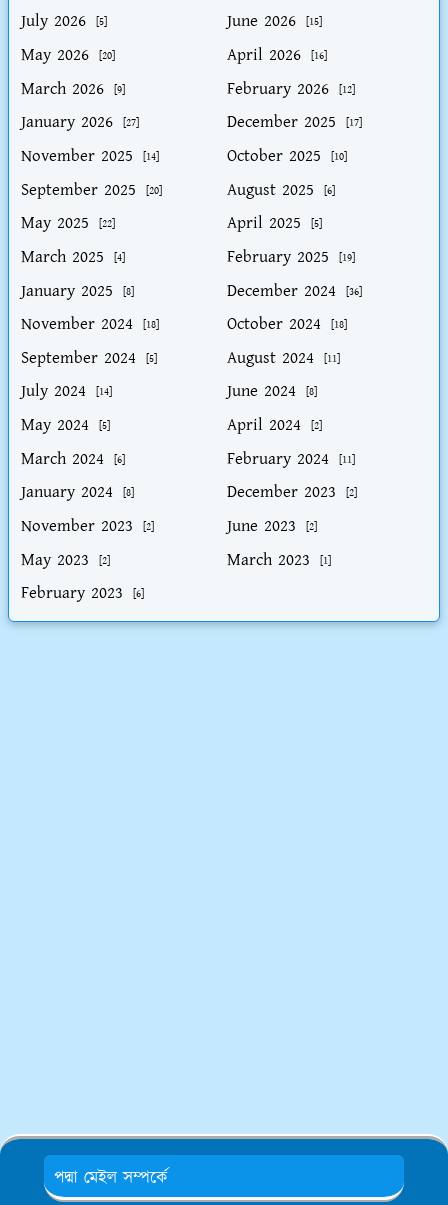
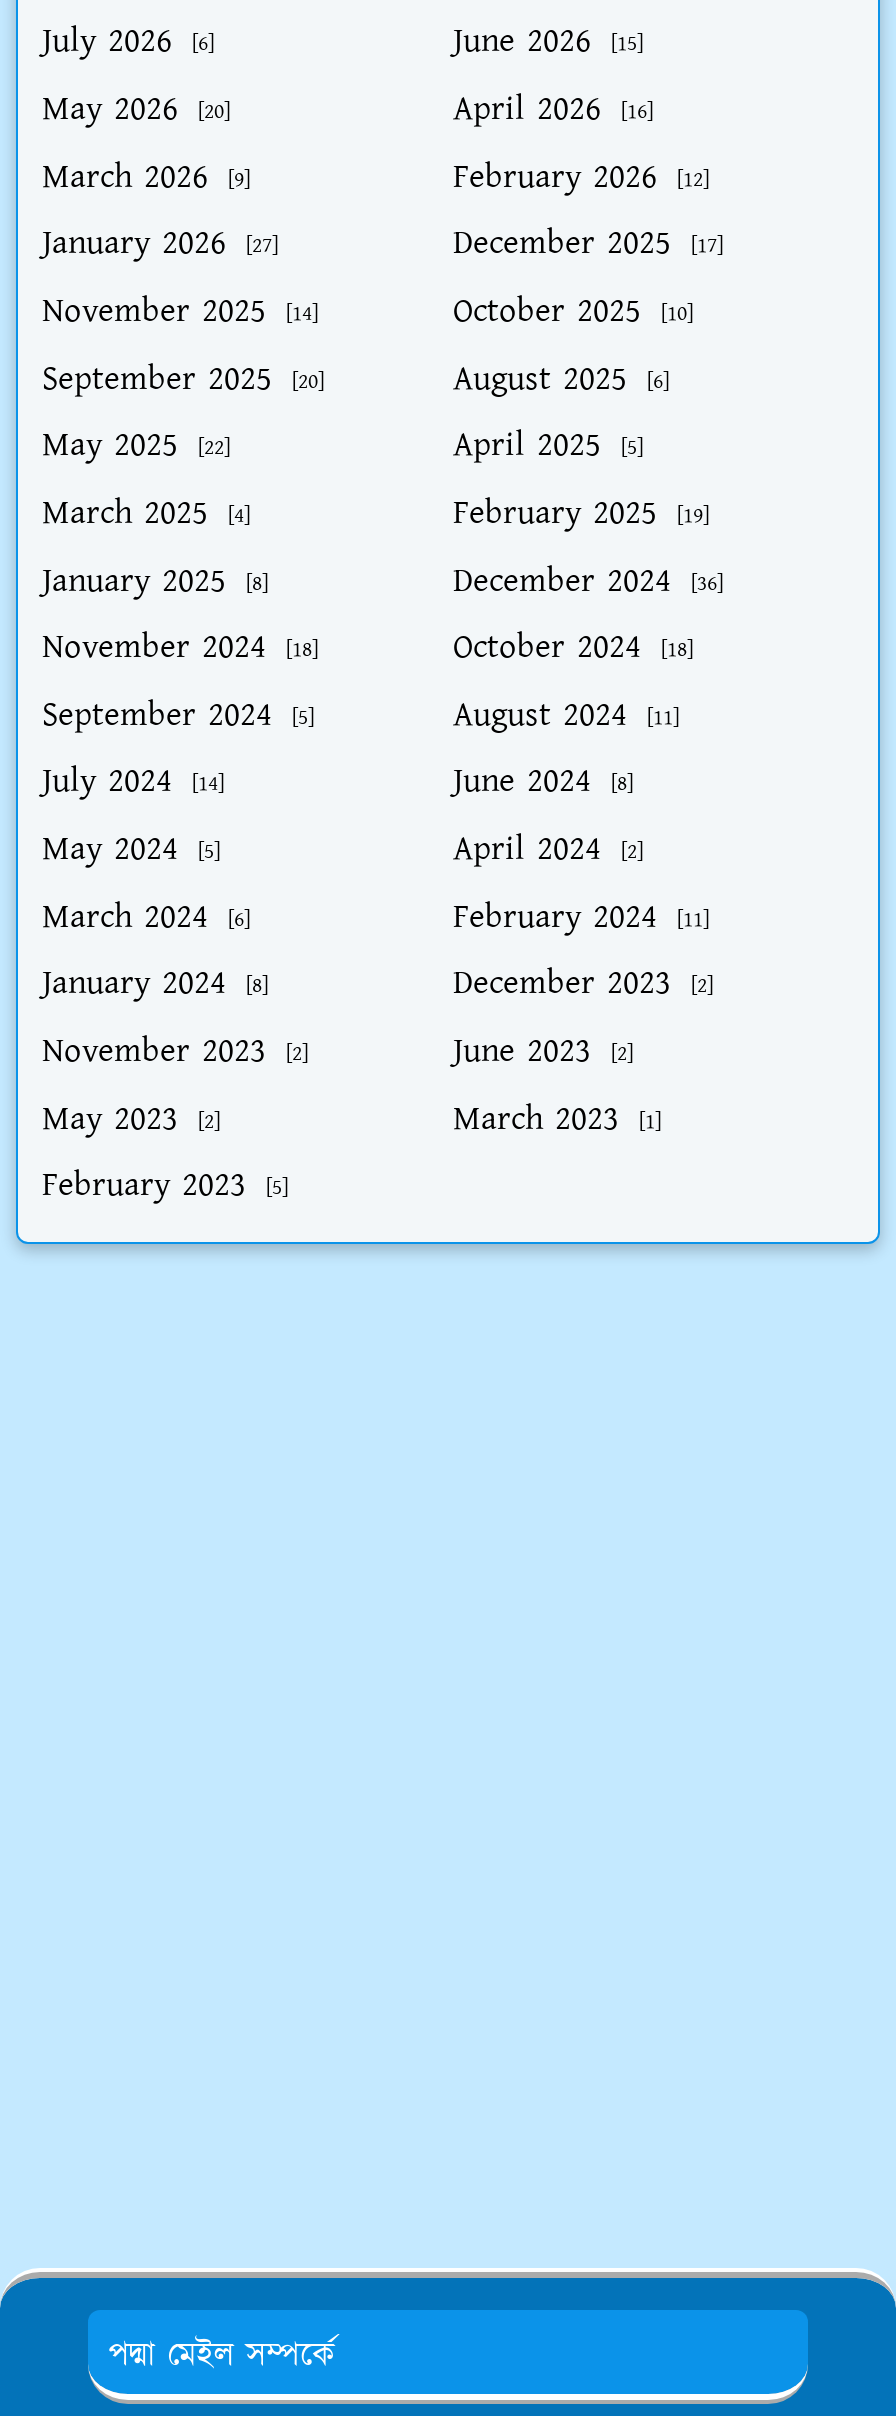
[21,9,107,33] July 2026 [5] -> [42,18,214,66] July 2026 [6]
[21,581,144,605] February 2023 [6] -> [42,1162,288,1210] February 2023 [5]

